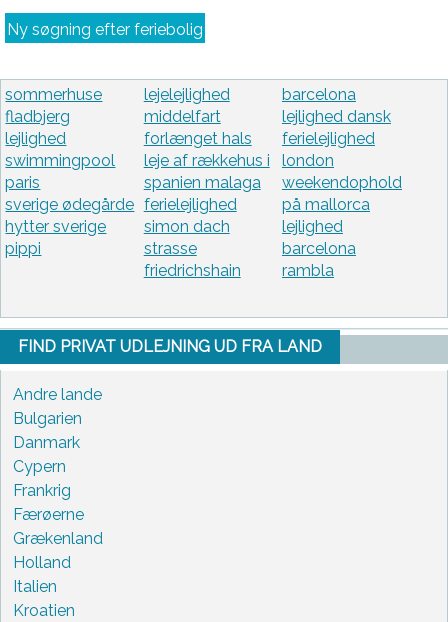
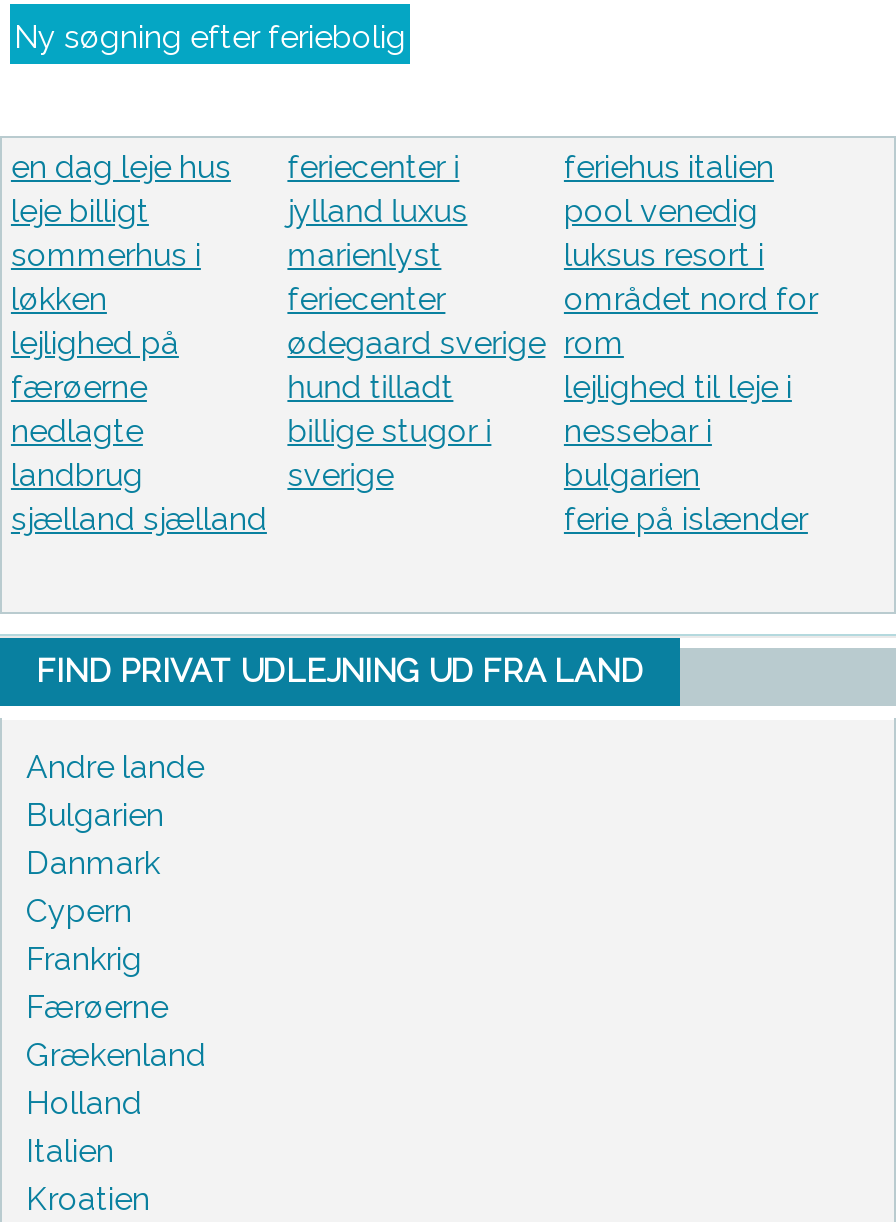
[5,85,134,258] sommerhuse | fladbjerg | lejlighed | swimmingpool | paris | sverige ødegårde | hytter sverige | pippi -> [11,149,267,539] en dag leje hus | leje billigt | sommerhus i | løkken | lejlighed på | færøerne | nedlagte | landbrug | sjælland sjælland
[144,85,270,280] lejelejlighed | middelfart | forlænget hals | leje af rækkehus i | spanien malaga | ferielejlighed | simon dach | strasse | friedrichshain -> [287,149,545,495] feriecenter i | jylland luxus | marienlyst | feriecenter | ødegaard sverige | hund tilladt | billige stugor i | sverige
[282,85,402,280] barcelona | lejlighed dansk | ferielejlighed | london | weekendophold | på mallorca | lejlighed | barcelona | rambla -> [564,149,818,539] feriehus italien | pool venedig | luksus resort i | området nord for | rom | lejlighed til leje i | nessebar i | bulgarien | ferie på islænder

